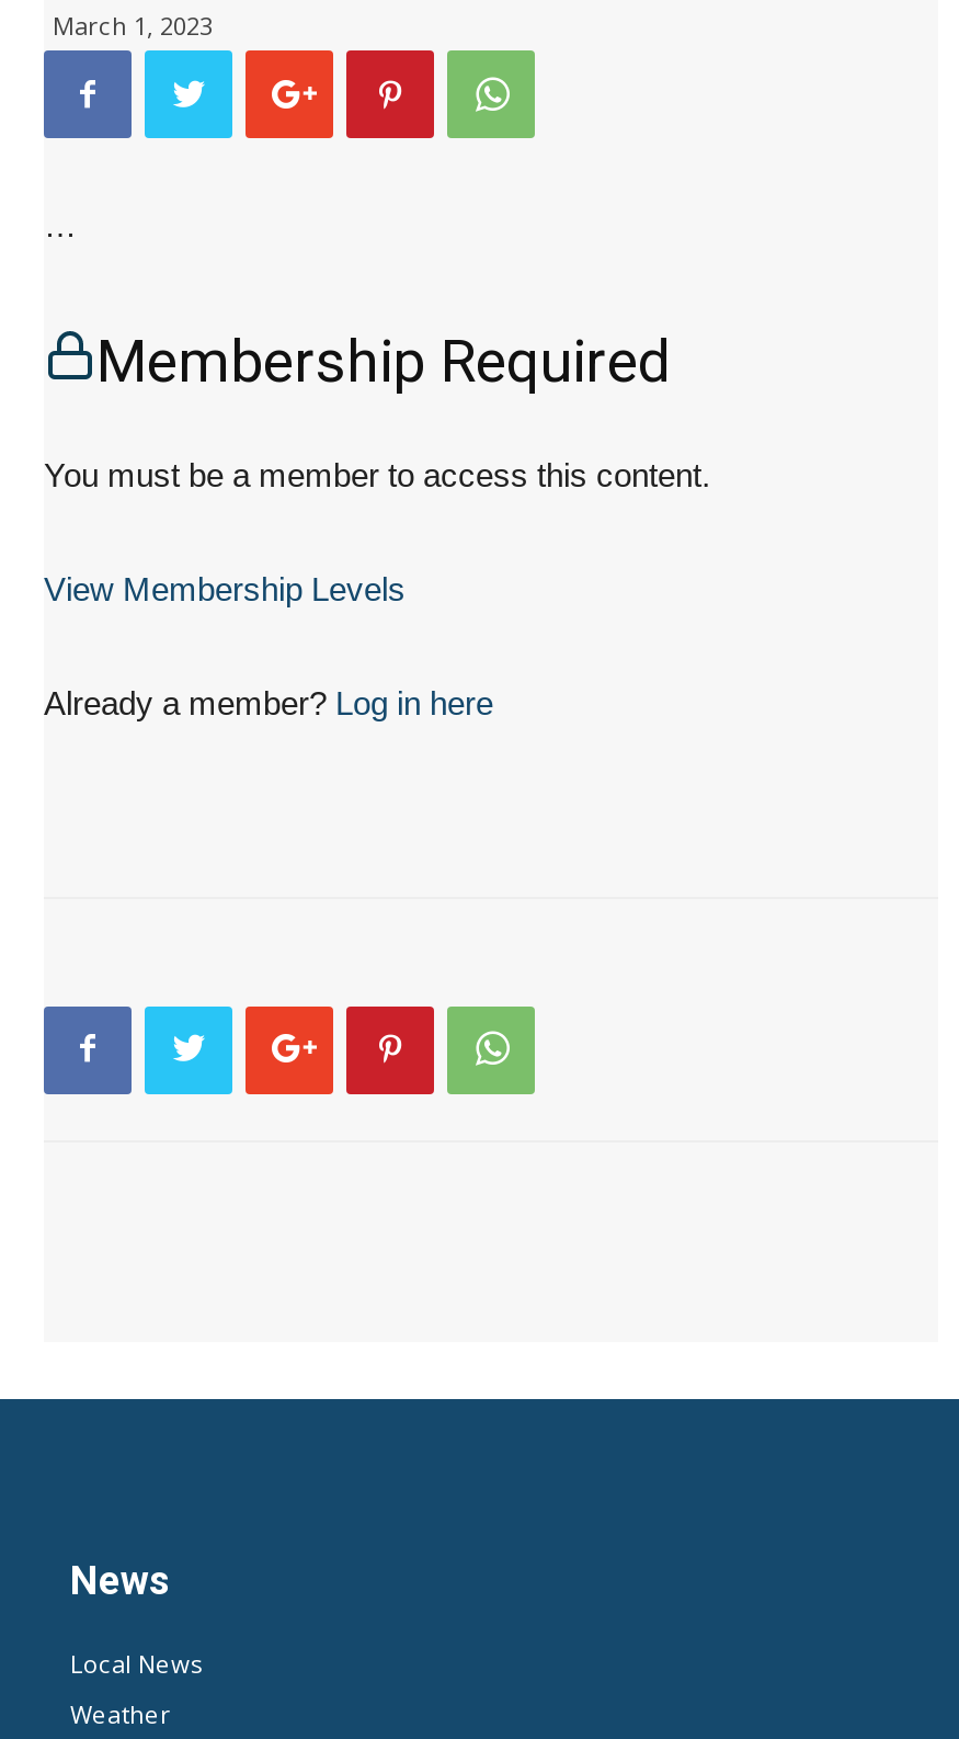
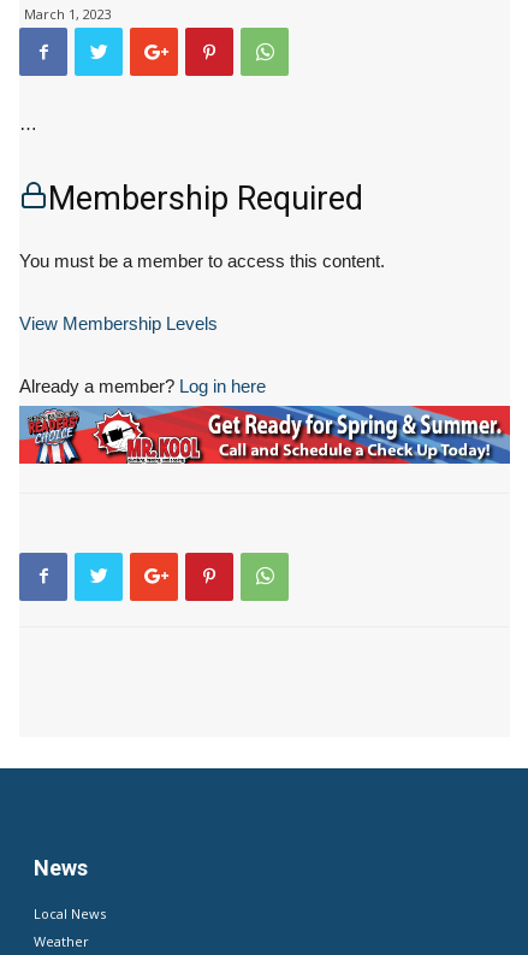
none -> [18,405,511,465] [image]

